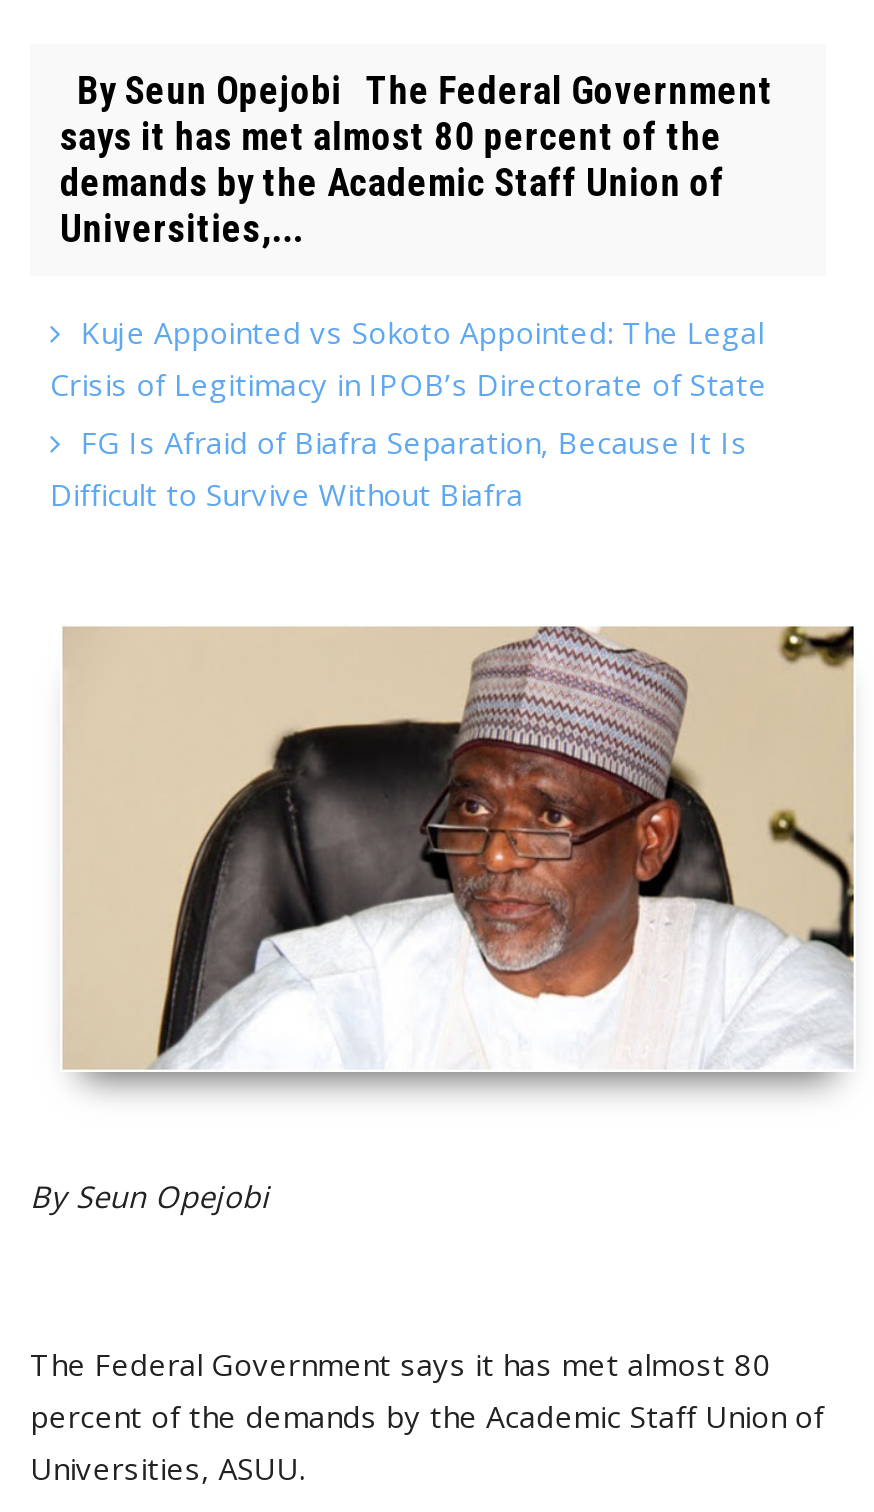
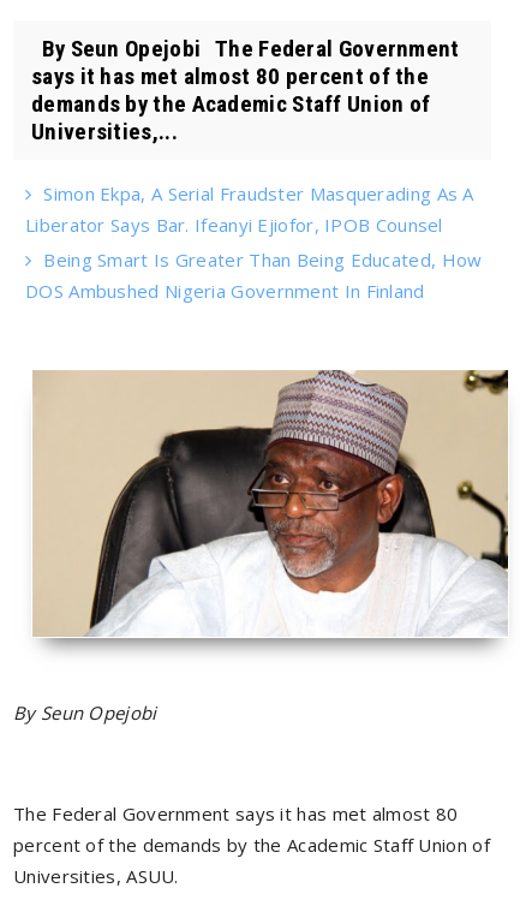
[50,312,767,514] Kuje Appointed vs Sokoto Appointed: The Legal | Crisis of Legitimacy in IPOB’s Directorate of State | FG Is Afraid of Biafra Separation, Because It Is | Difficult to Survive Without Biafra -> [25,181,482,303] Simon Ekpa, A Serial Fraudster Masquerading As A | Liberator Says Bar. Ifeanyi Ejiofor, IPOB Counsel | Being Smart Is Greater Than Being Educated, How | DOS Ambushed Nigeria Government In Finland

